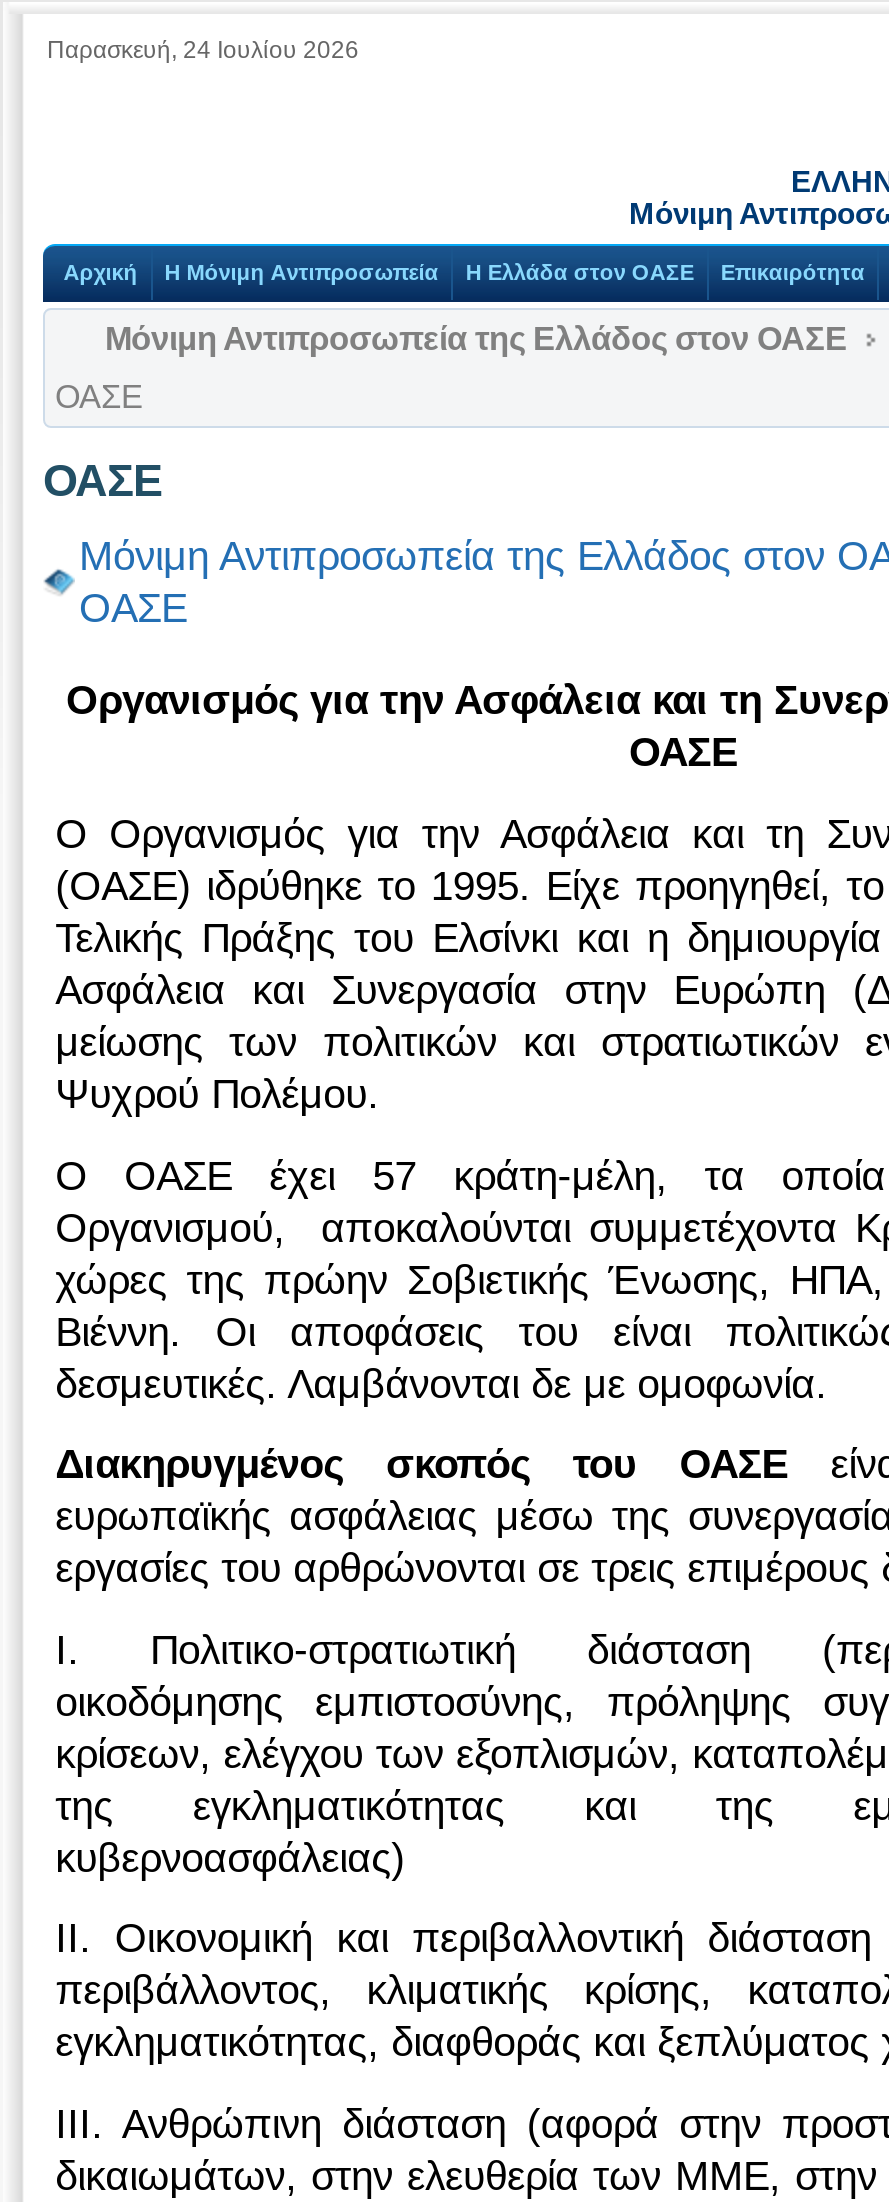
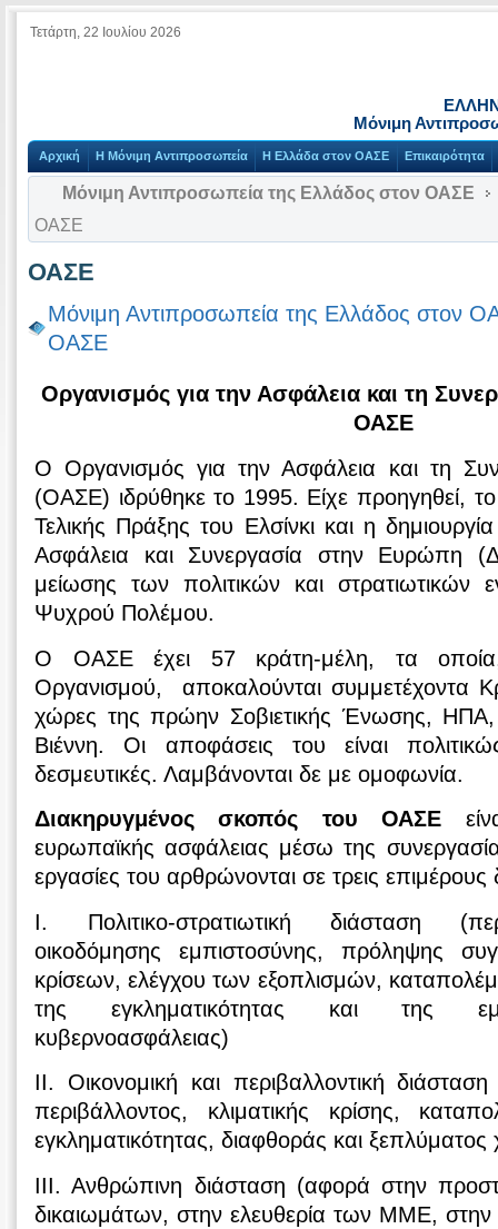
[47,36,359,64] Παρασκευή, 24 Ιουλίου 2026 -> [30,24,181,40] Τετάρτη, 22 Ιουλίου 2026

